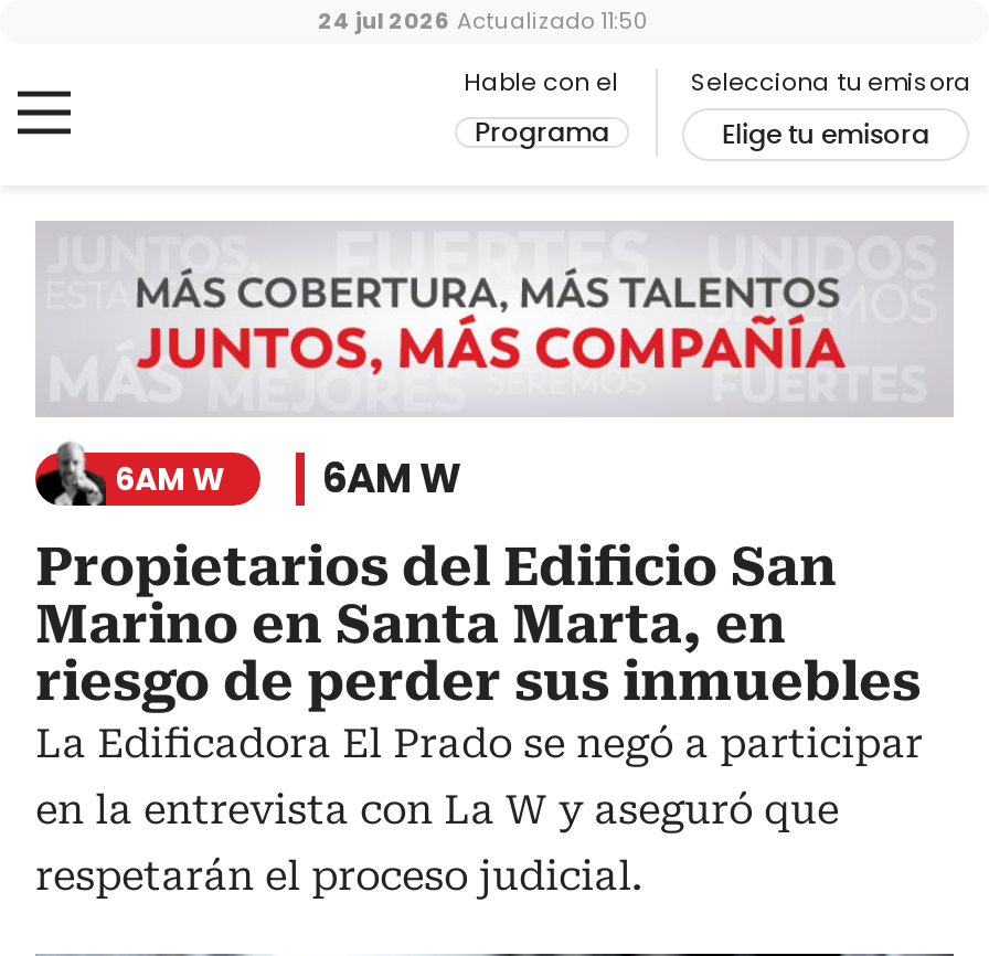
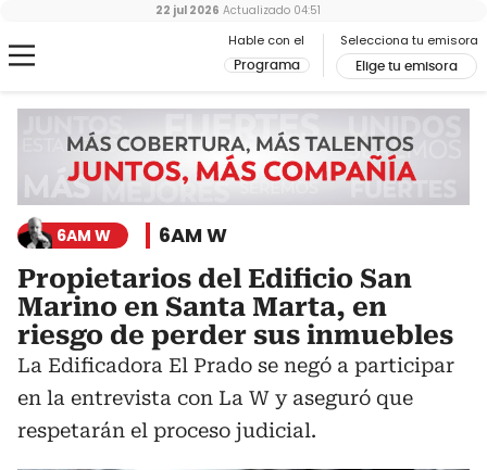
[318,4,649,38] 24 jul 2026 Actualizado 11:50 -> [155,2,321,18] 22 jul 2026 Actualizado 04:51

